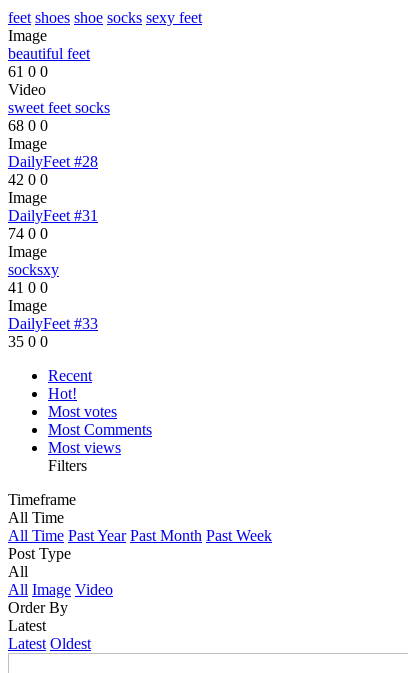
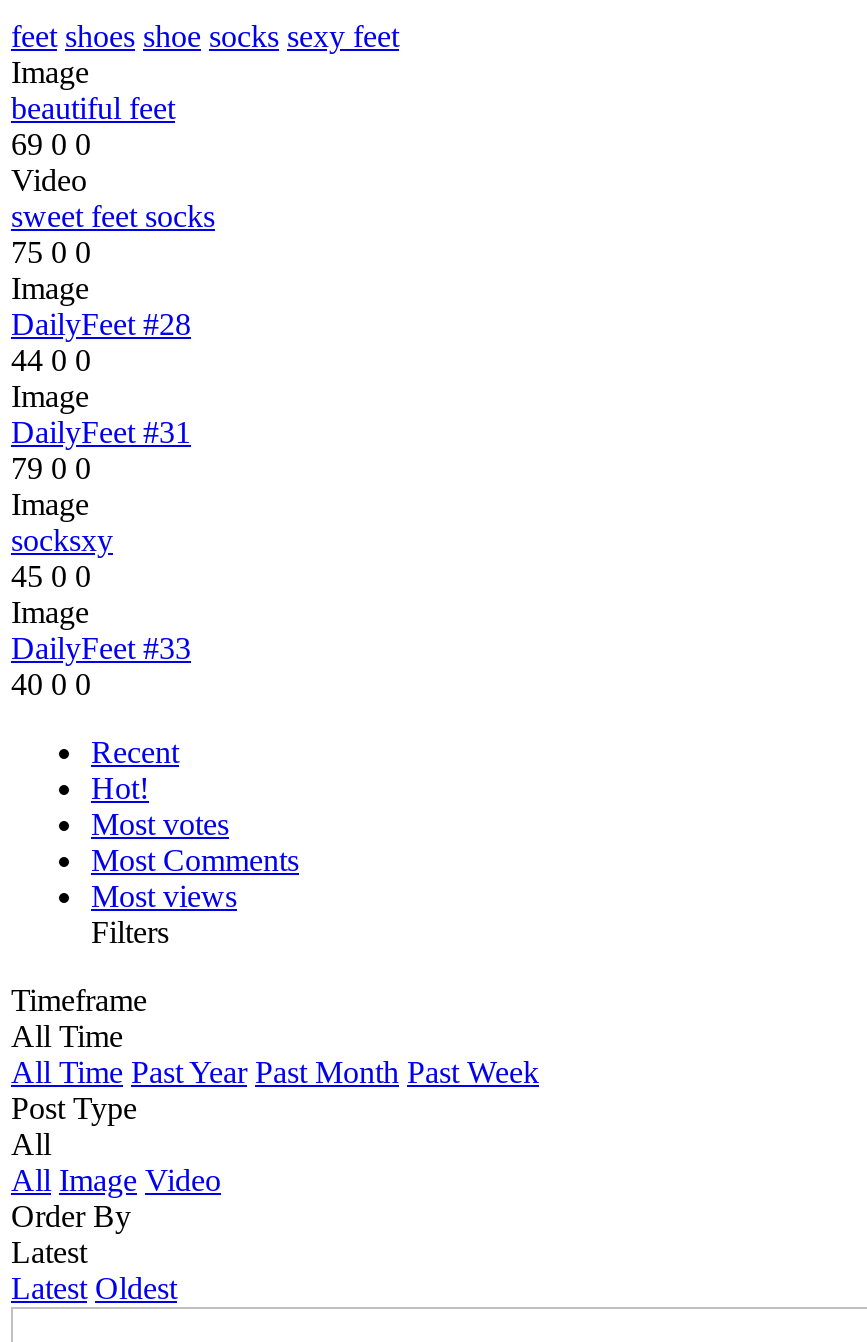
[8,63,48,80] 61 0 0 -> [11,128,91,162] 69 0 0
[8,117,48,134] 68 0 0 -> [11,236,91,270] 75 0 0
[8,171,48,188] 42 0 0 -> [11,344,91,378] 44 0 0
[8,225,48,242] 74 0 0 -> [11,452,91,486] 79 0 0
[8,279,48,296] 41 0 0 -> [11,560,91,594] 45 0 0
[8,333,48,350] 35 0 0 -> [11,668,91,702] 40 0 0

